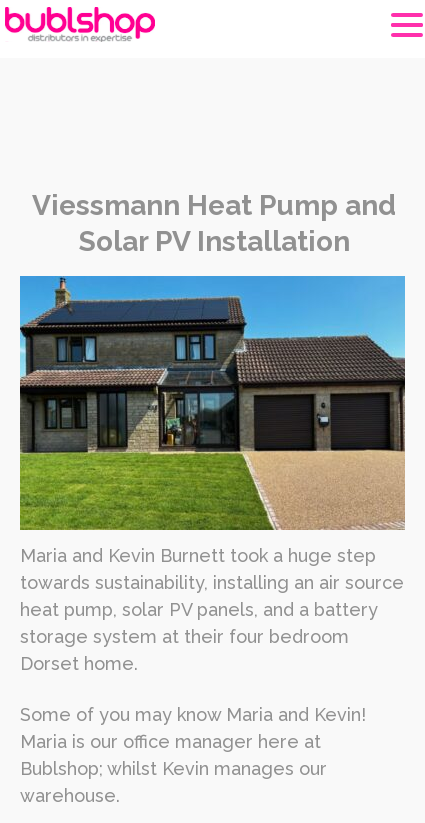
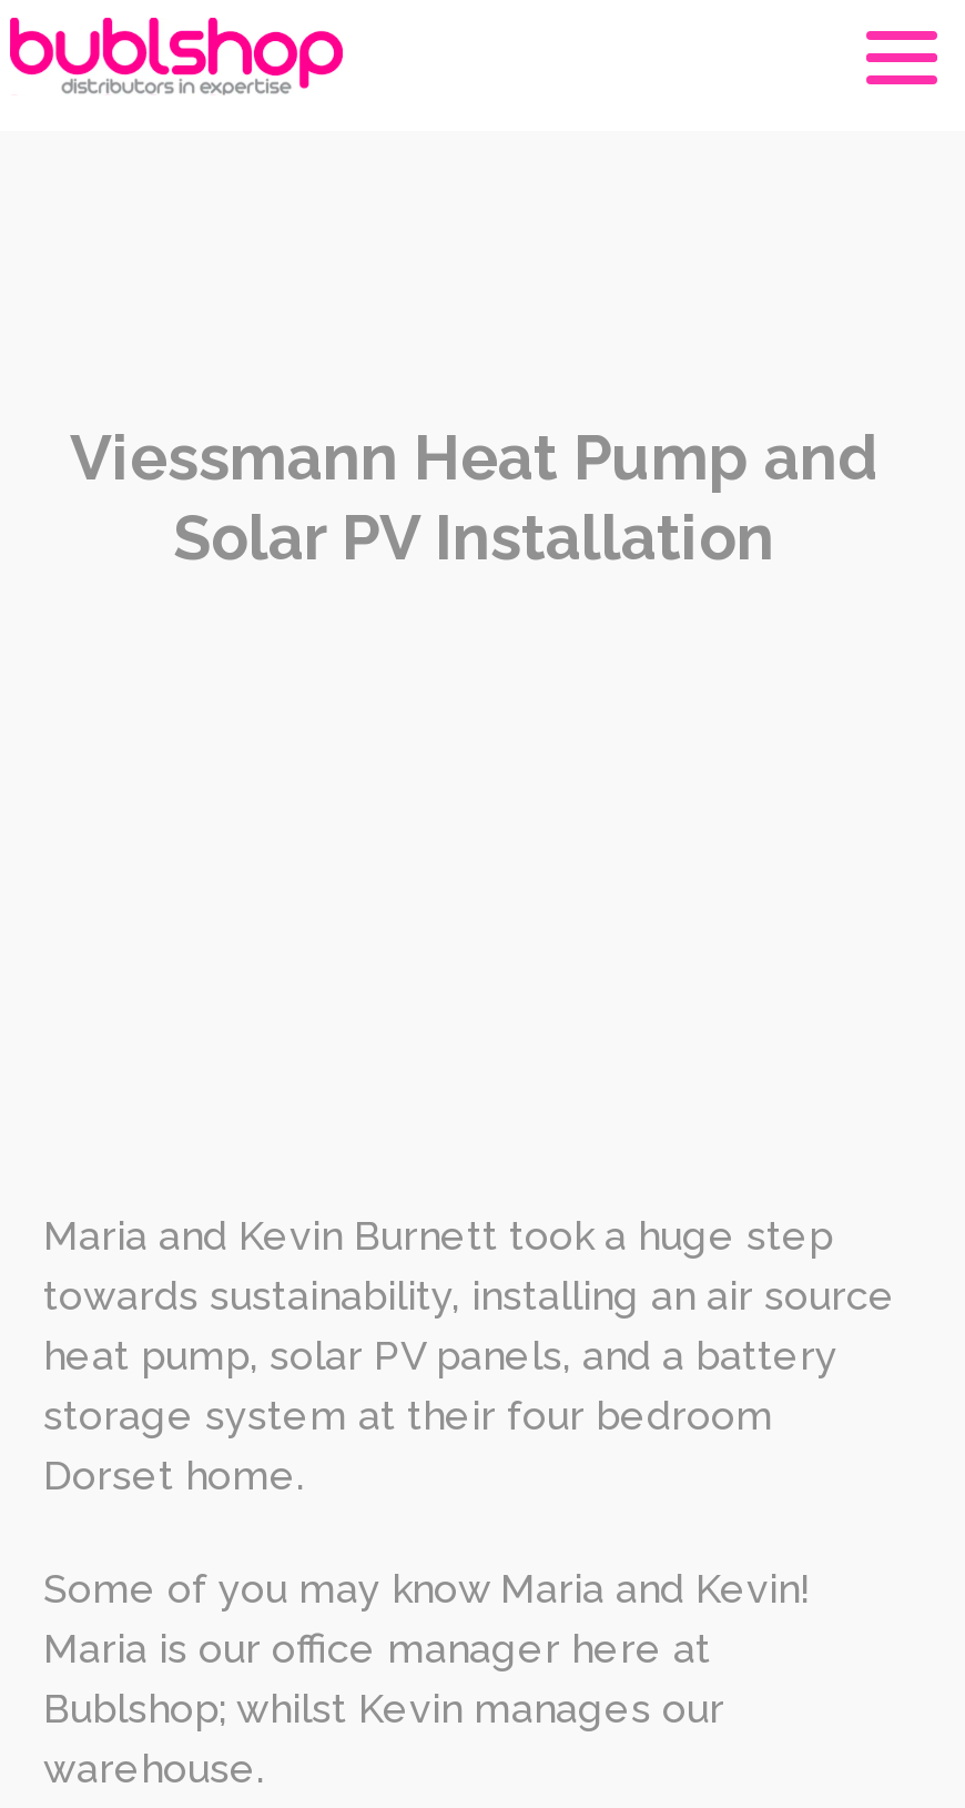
[19,275,406,531] [image] -> none

